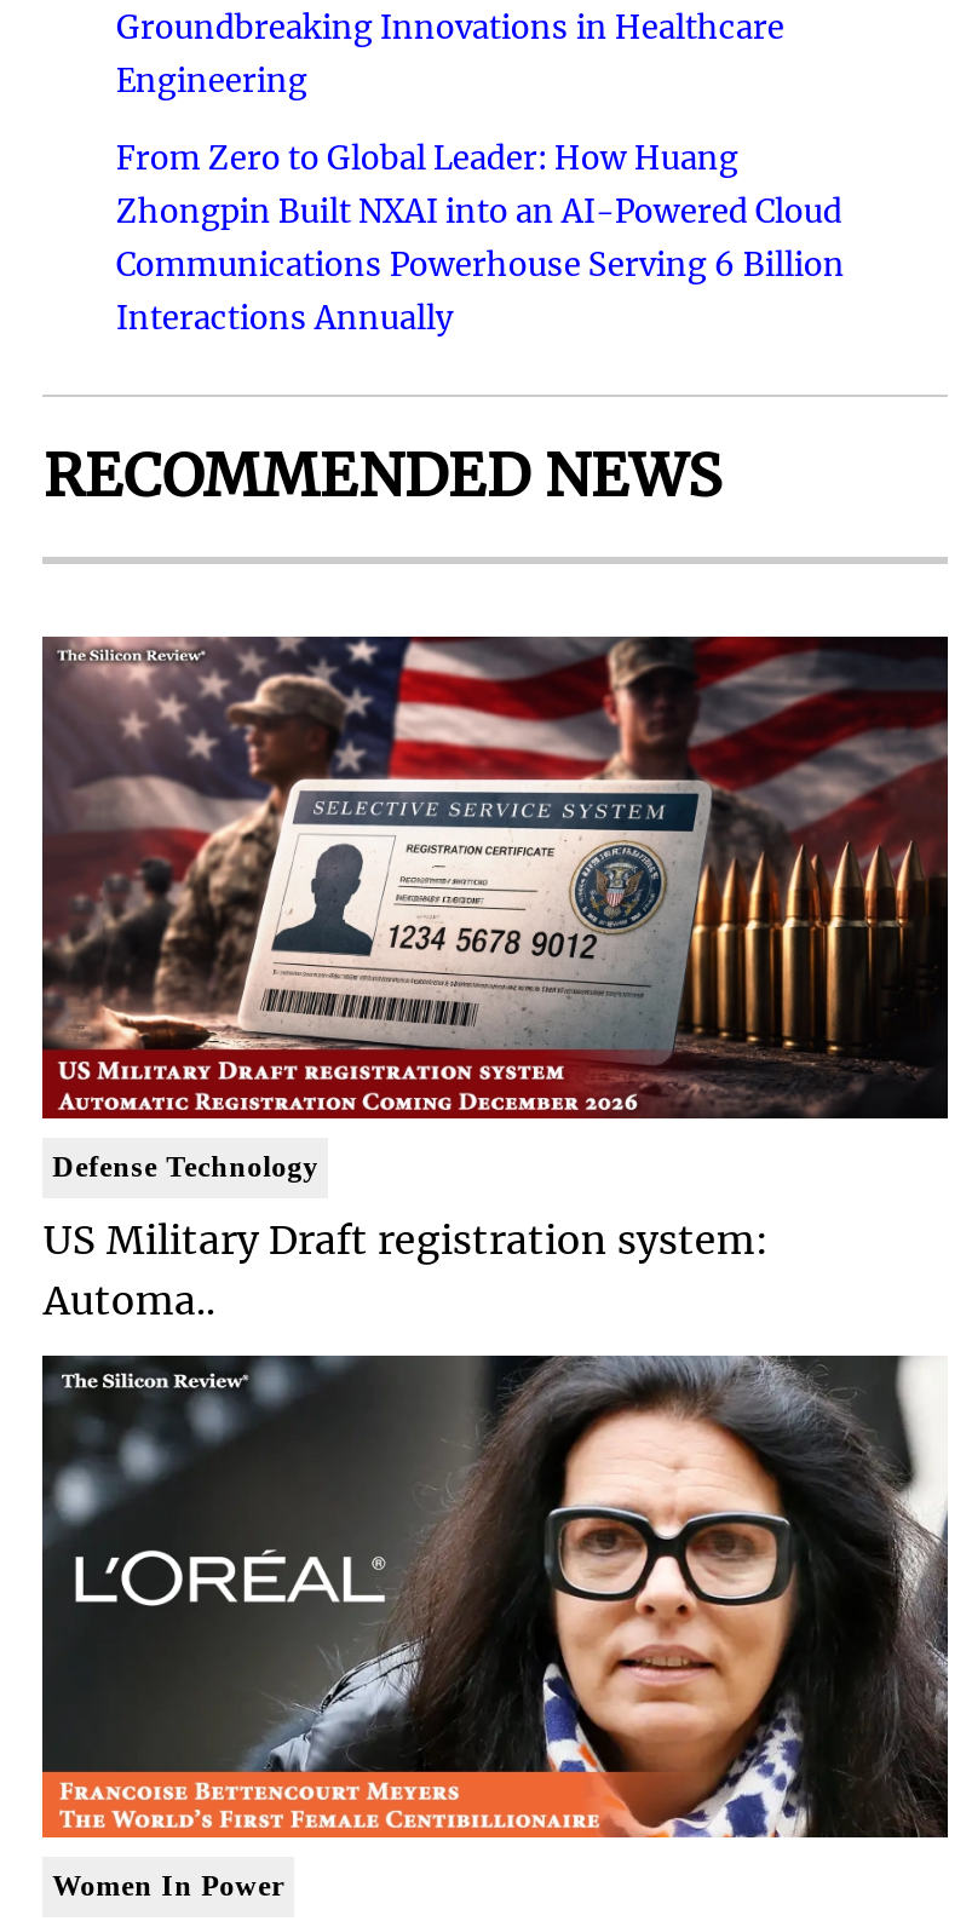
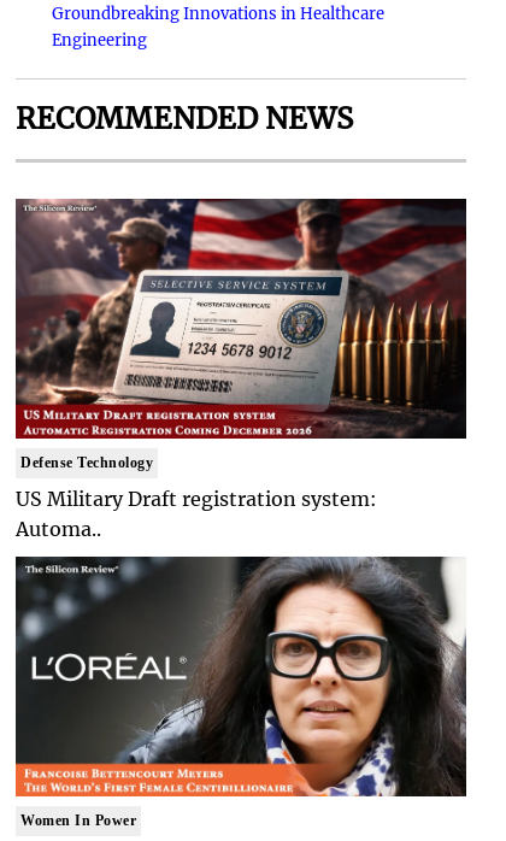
[116,138,845,338] From Zero to Global Leader: How Huang | Zhongpin Built NXAI into an AI-Powered Cloud | Communications Powerhouse Serving 6 Billion | Interactions Annually -> none

